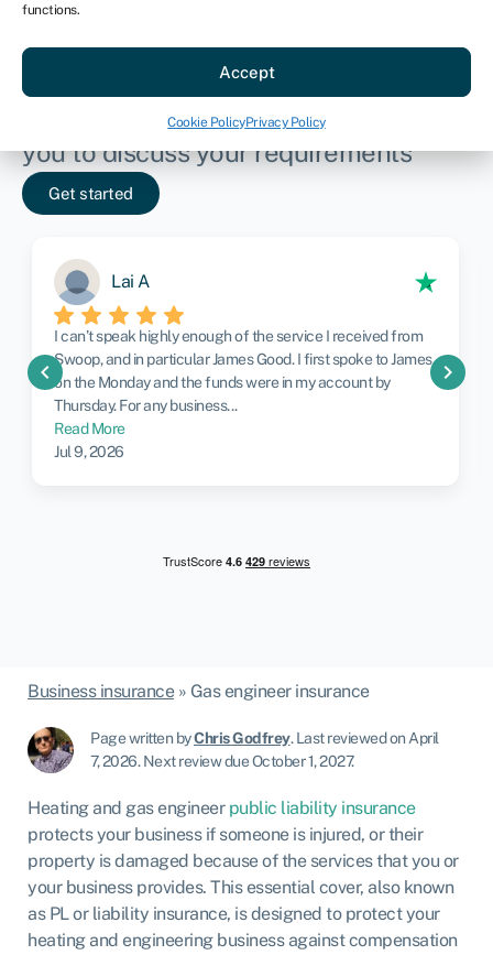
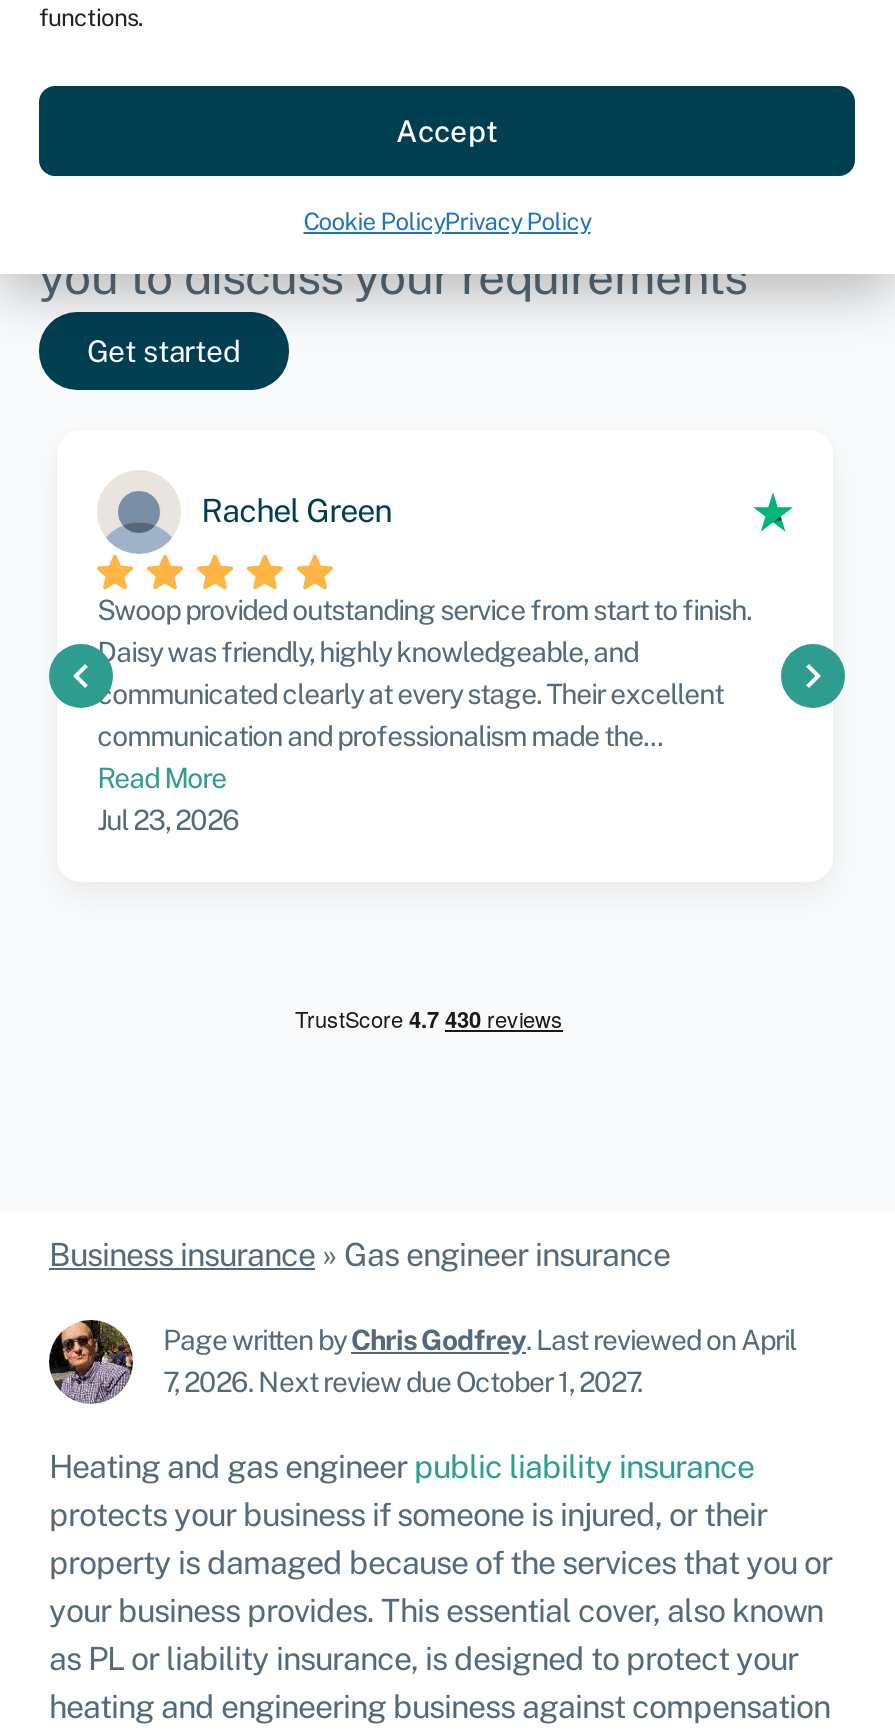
[111,271,149,292] Lai A -> [201,492,391,530] Rachel Green
[54,327,432,414] I can’t speak highly enough of the service I received from | Swoop, and in particular James Good. I first spoke to James | on the Monday and the funds were in my account by | Thursday. For any business... -> [97,594,751,752] Swoop provided outstanding service from start to finish. | Daisy was friendly, highly knowledgeable, and | communicated clearly at every stage. Their excellent | communication and professionalism made the...
[54,443,124,460] Jul 9, 2026 -> [97,804,239,836] Jul 23, 2026

